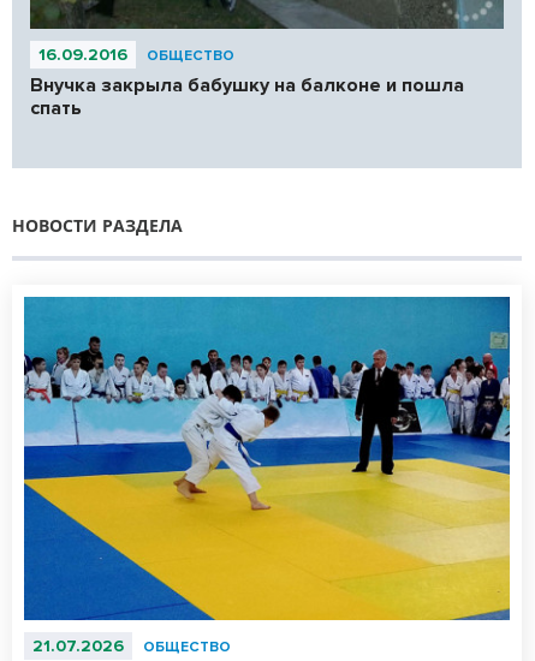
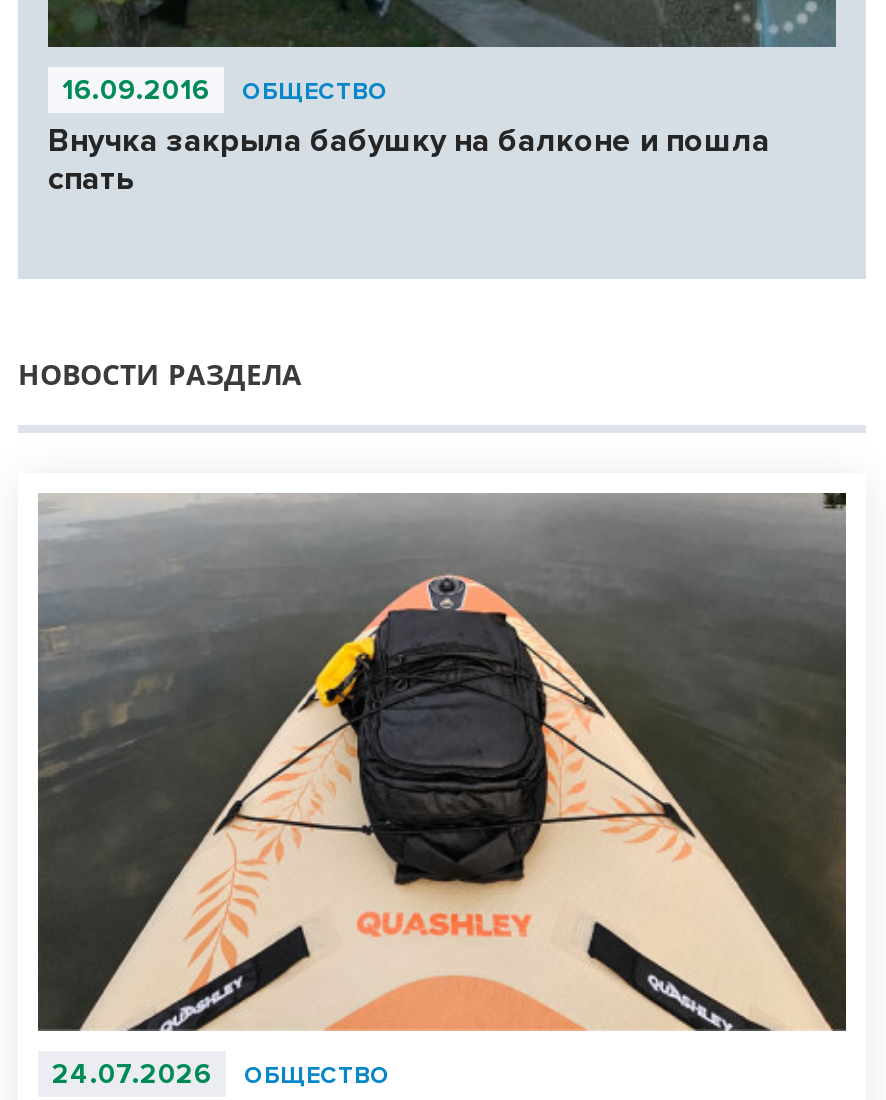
[23,296,511,656] [image] | 21.07.2026 ОБЩЕСТВО -> [36,490,848,1092] [image] | 24.07.2026 ОБЩЕСТВО

